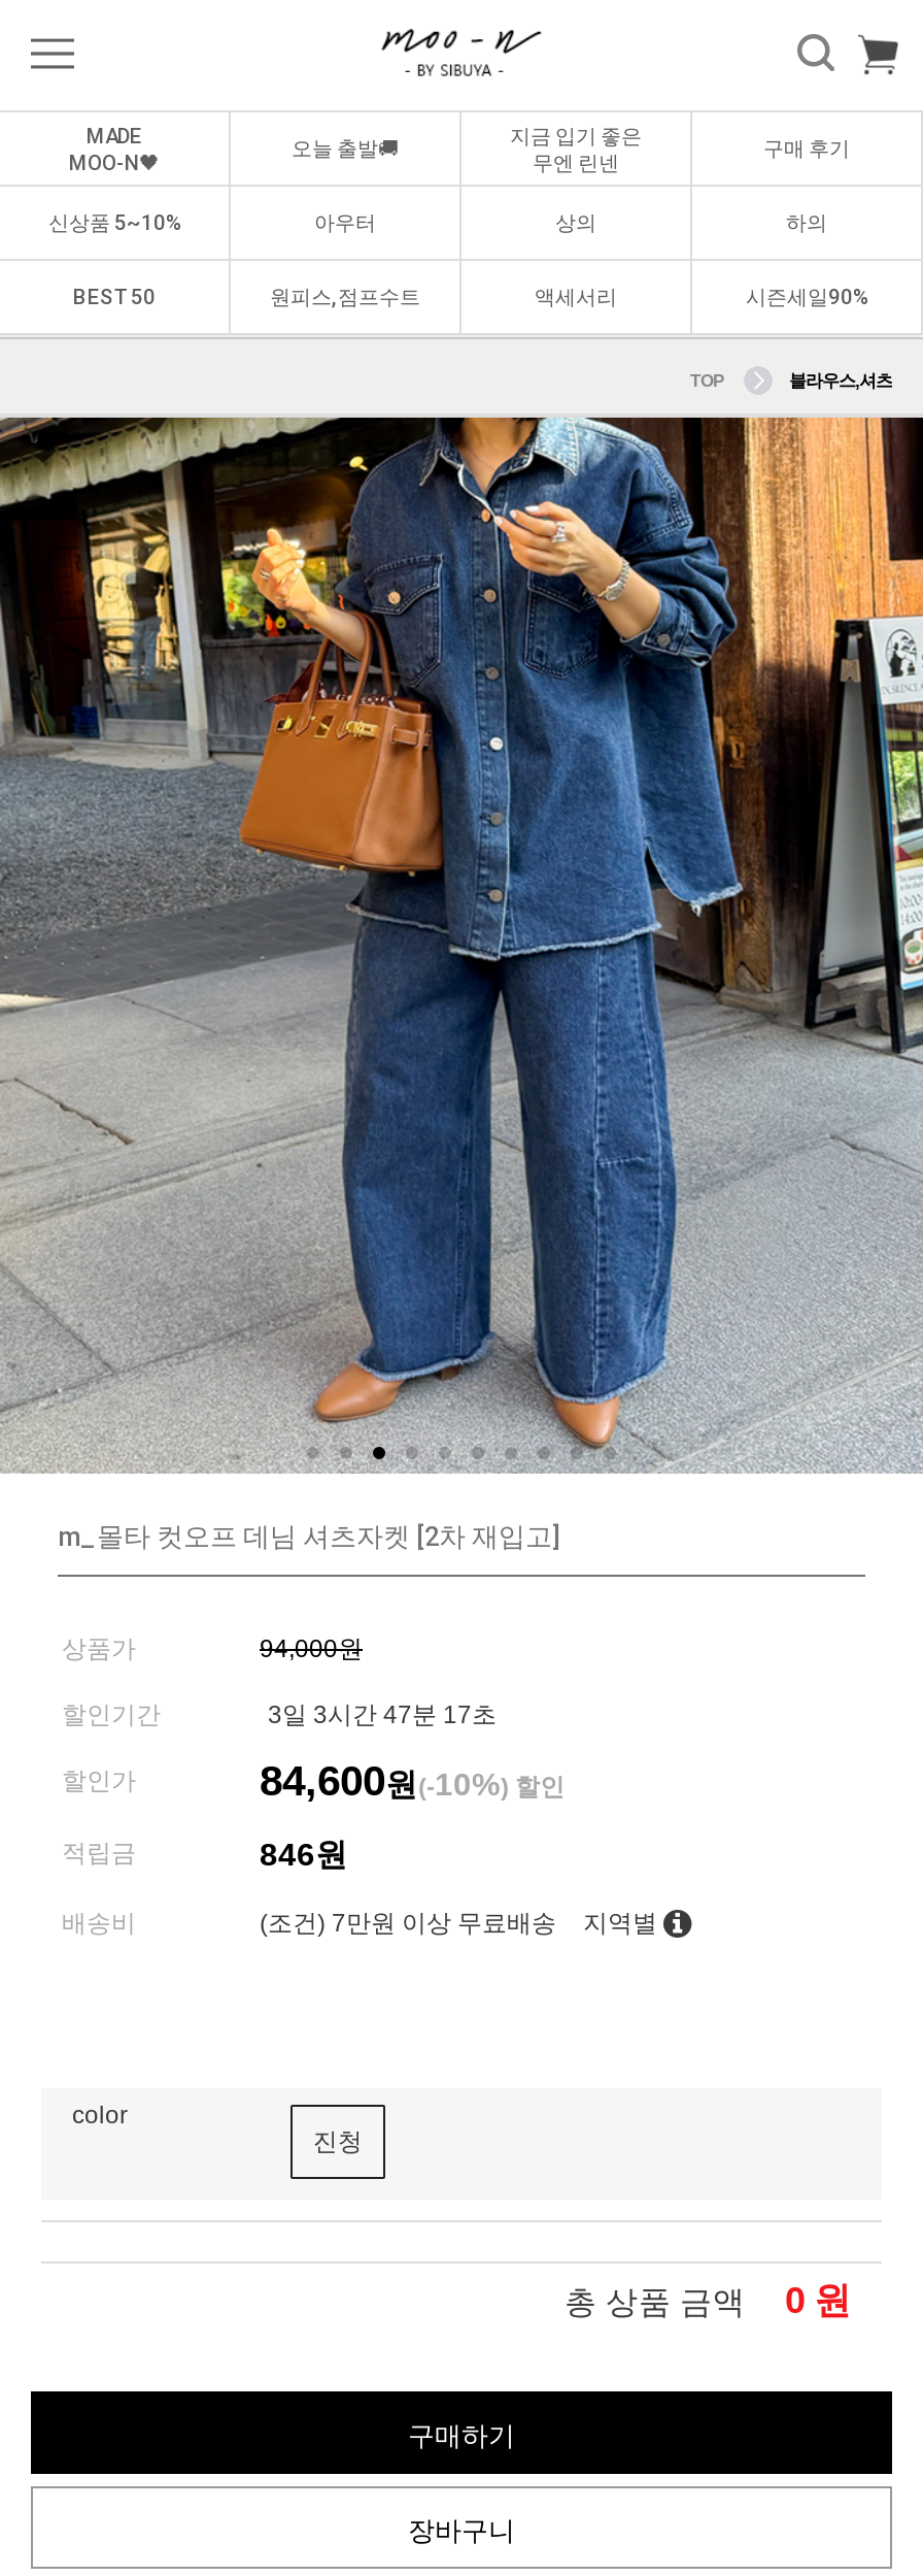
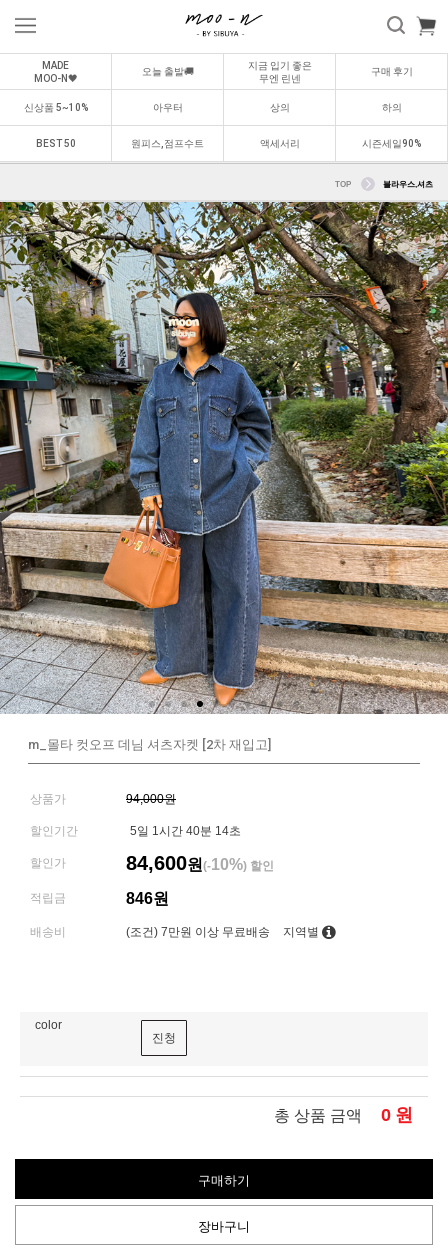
[6,416,917,1472] [image] -> [3,201,445,714] [image]
[262,1700,497,1729] 3일 3시간 47분 17초 -> [127,824,241,838] 5일 1시간 40분 14초

